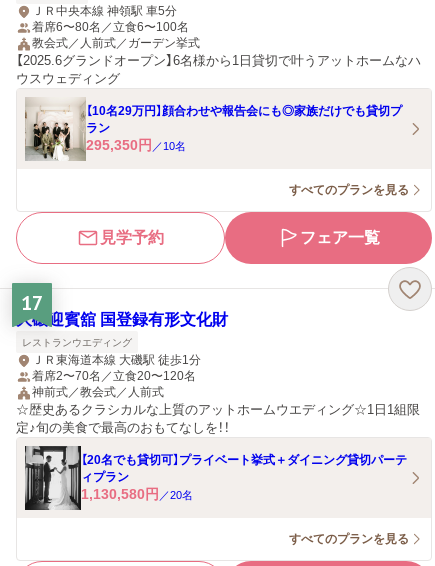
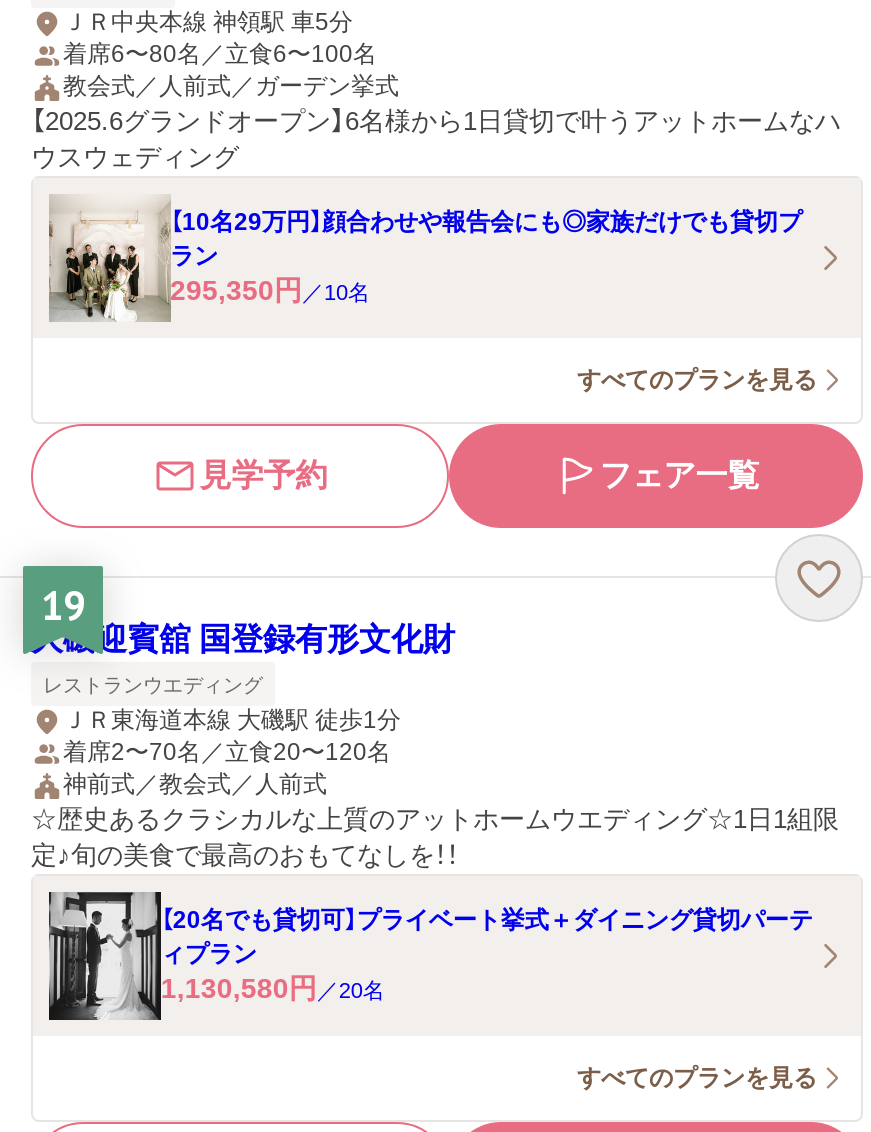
[21,290,43,316] 17 -> [41,580,85,632] 19

